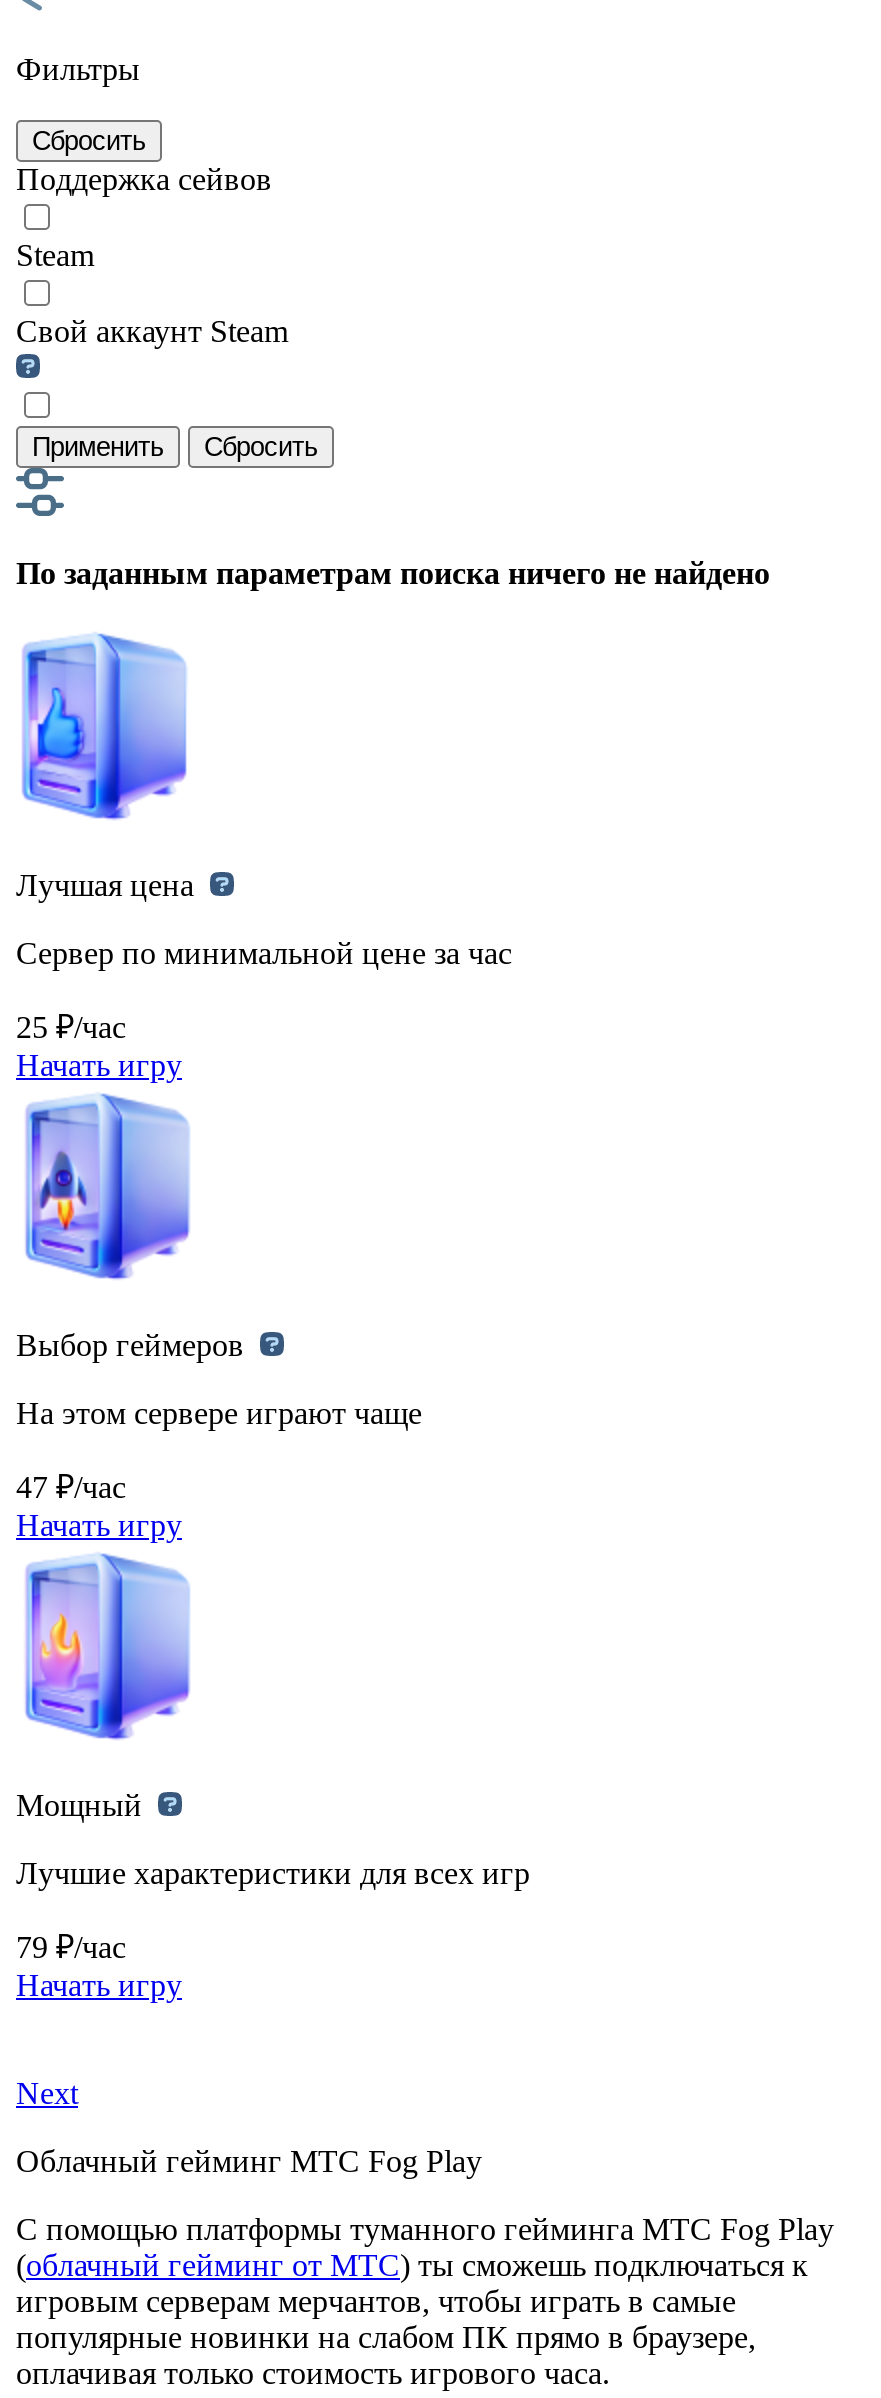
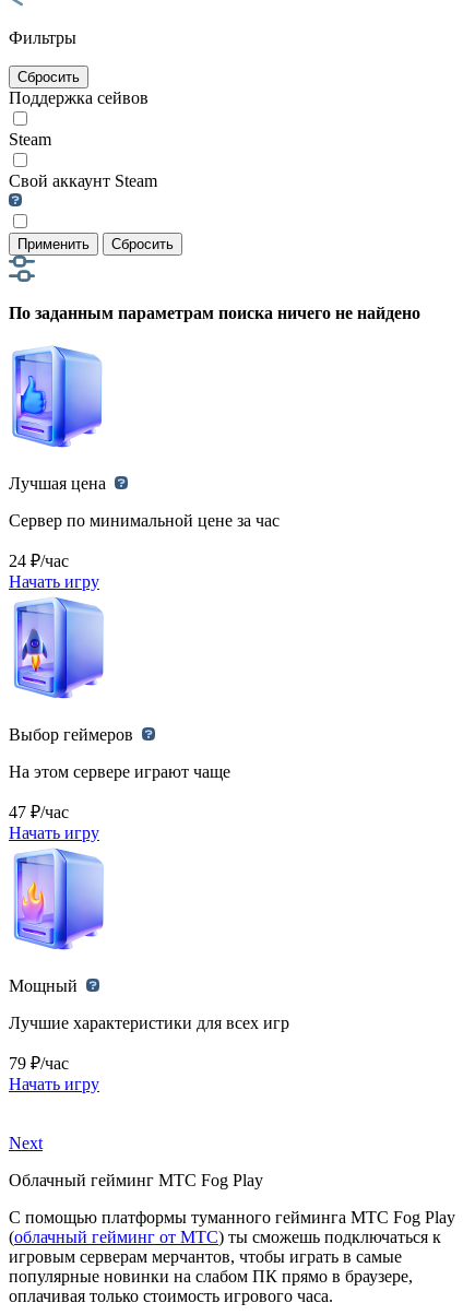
[16,1010,126,1044] 25 ₽/час -> [9,551,69,570] 24 ₽/час

